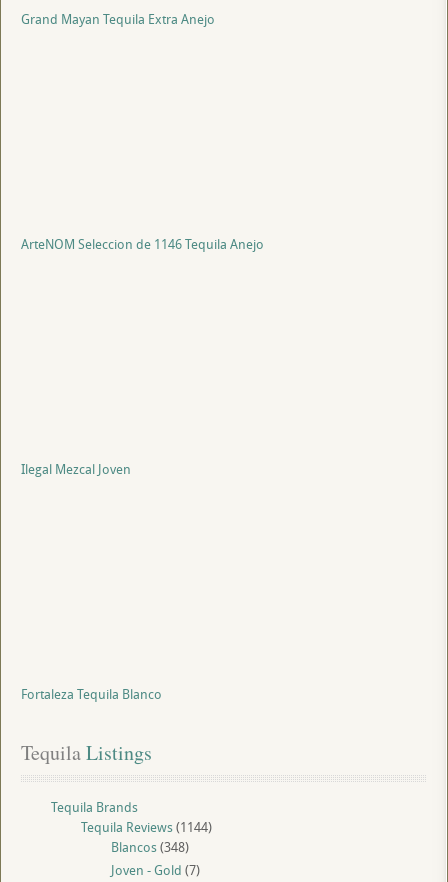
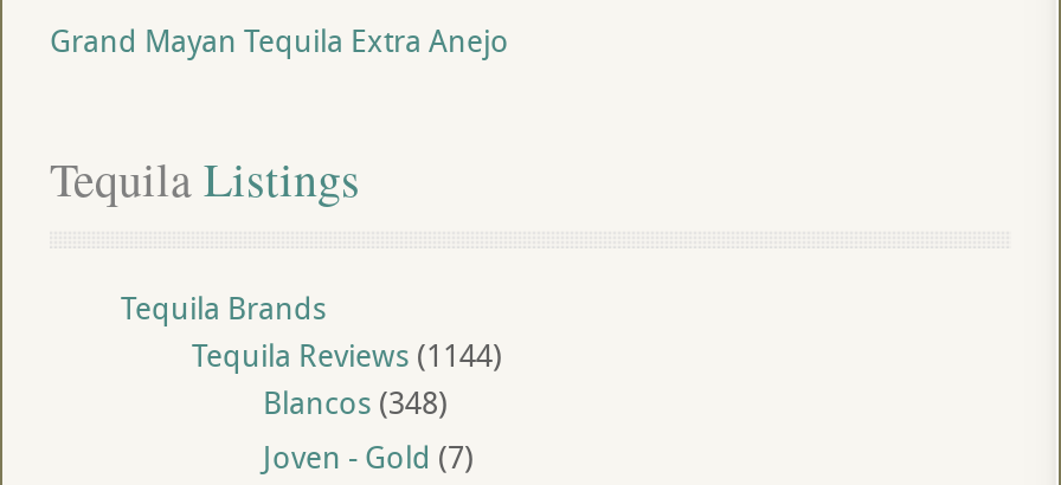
[21,235,264,253] ArteNOM Seleccion de 1146 Tequila Anejo -> none
[21,460,131,478] Ilegal Mezcal Joven -> none
[21,685,162,703] Fortaleza Tequila Blanco -> none

